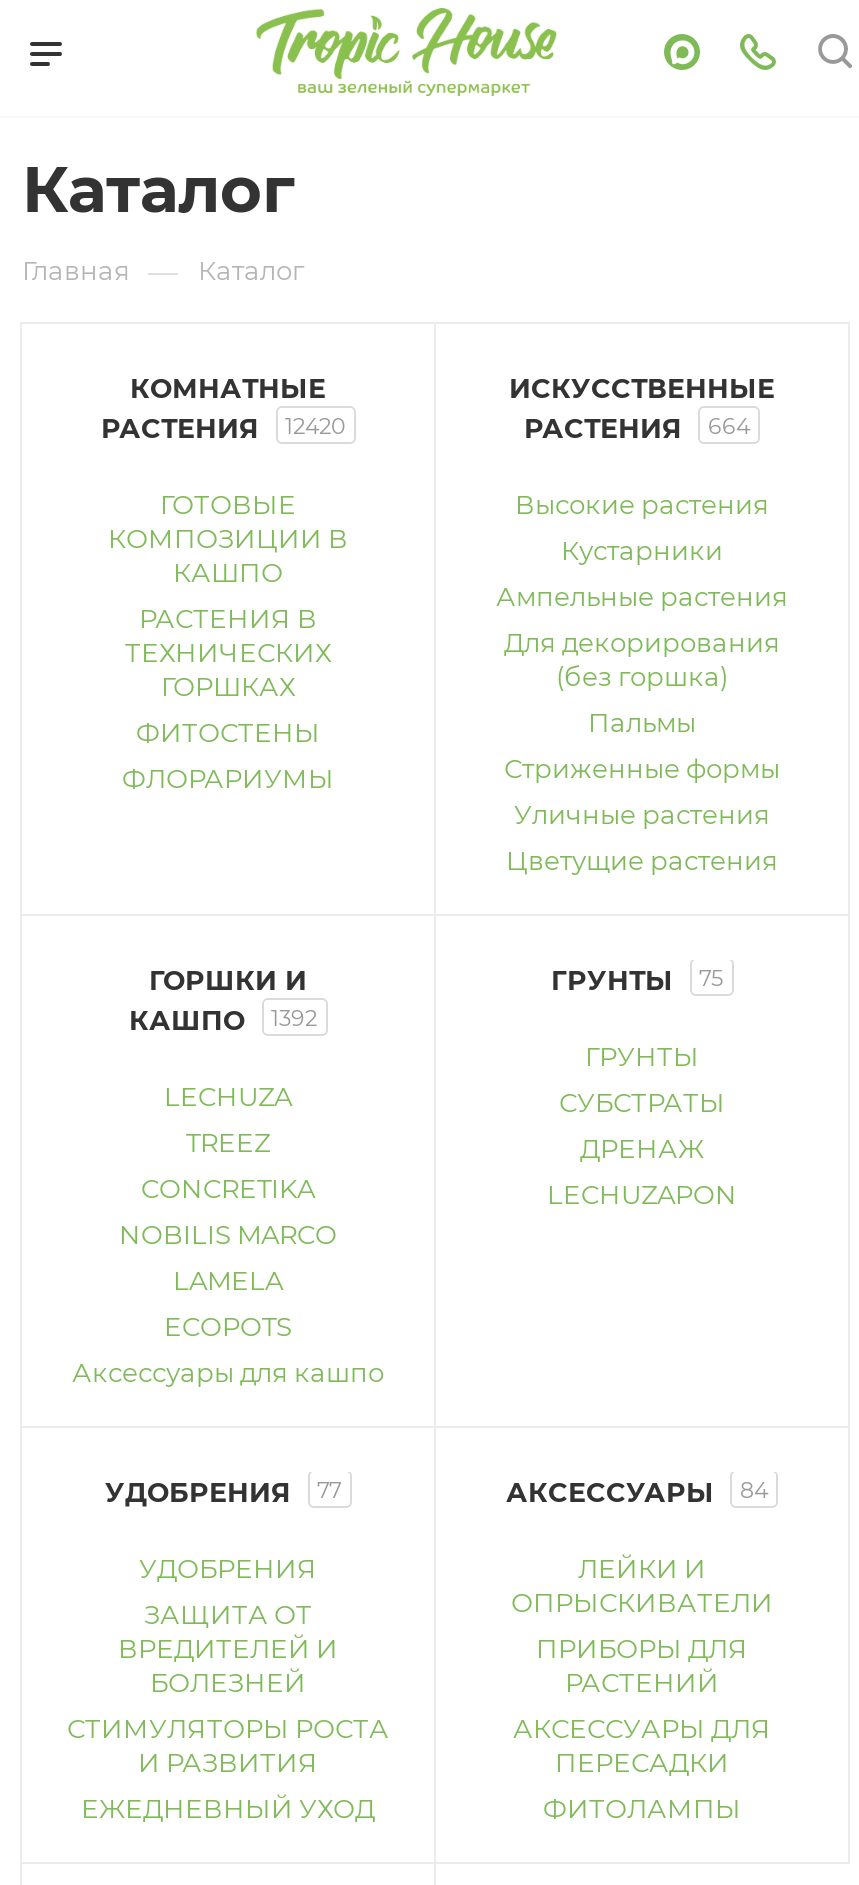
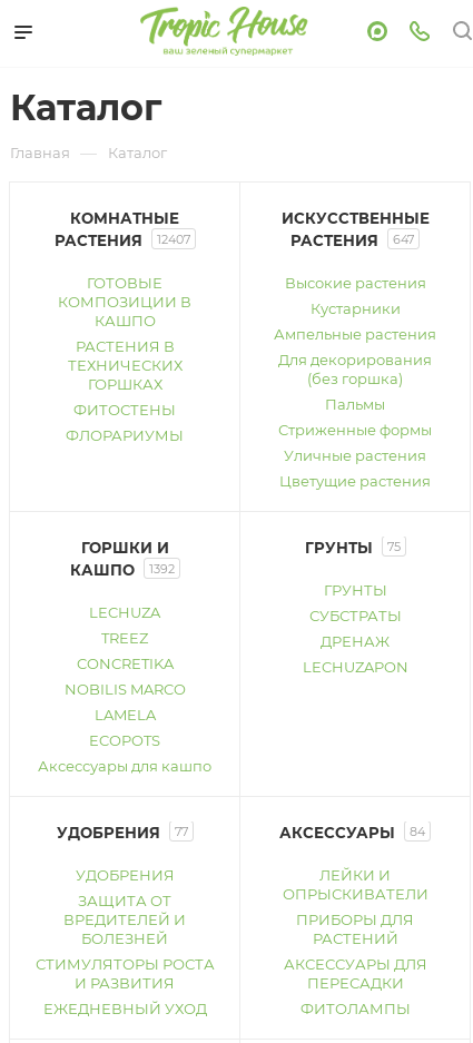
[101,412,345,444] РАСТЕНИЯ 12420 -> [54,232,190,249] РАСТЕНИЯ 12407
[524,412,750,444] РАСТЕНИЯ 664 -> [290,232,414,249] РАСТЕНИЯ 647

